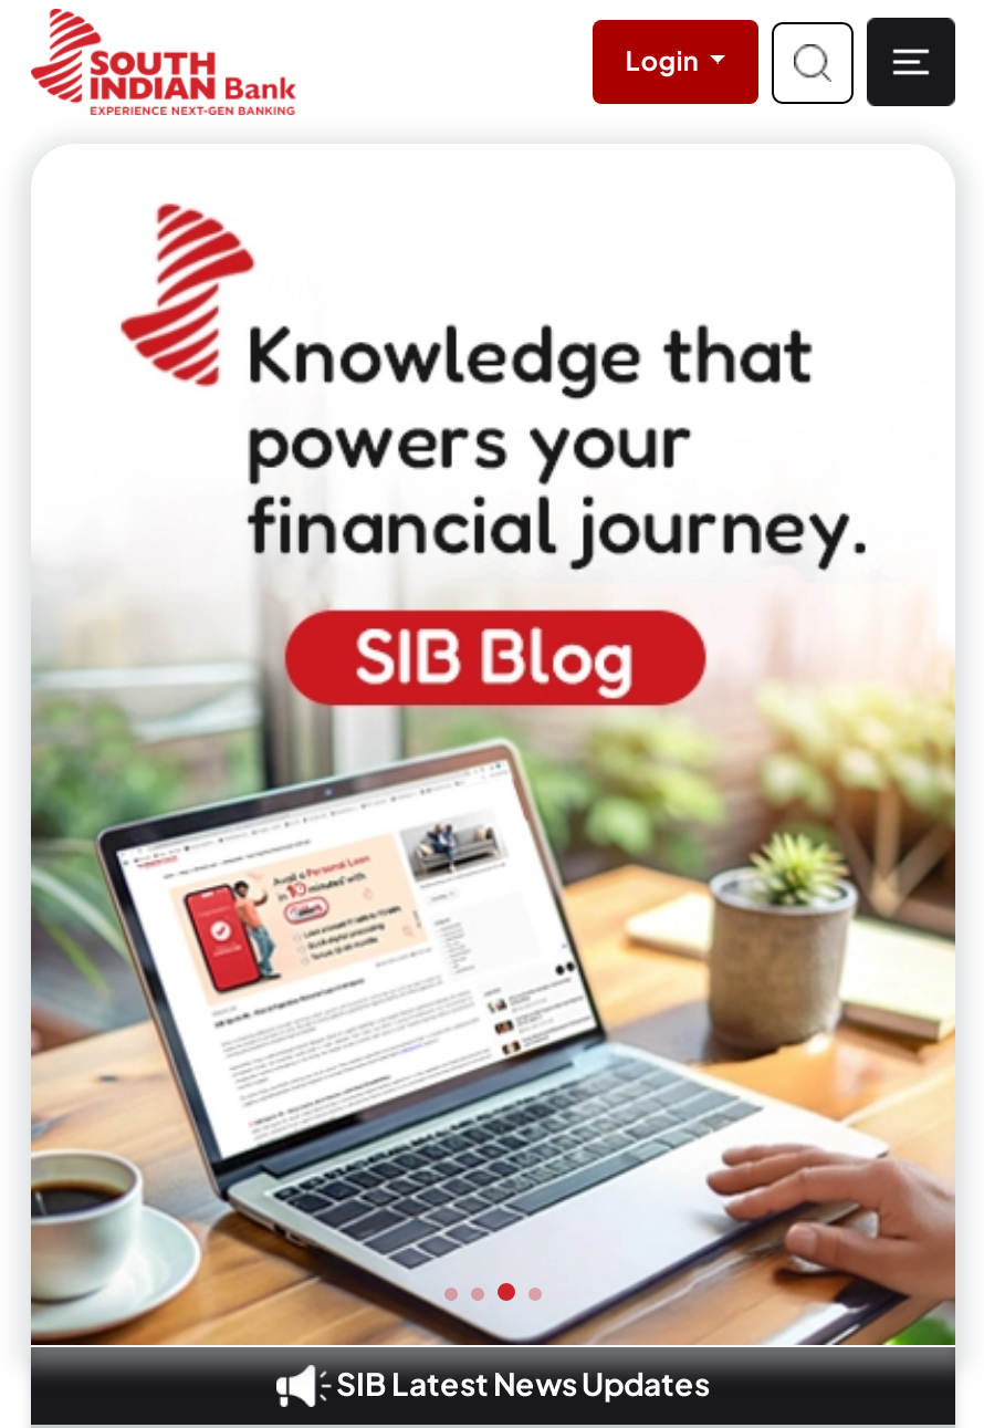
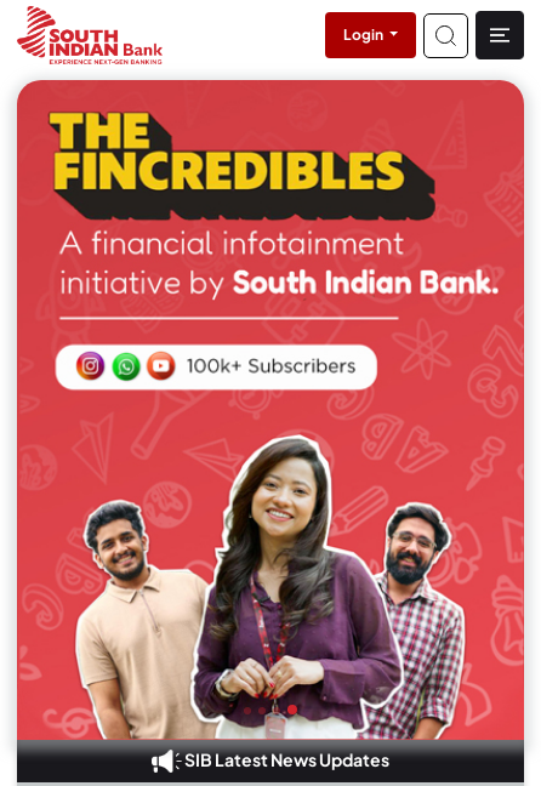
[29,144,957,1349] [image] -> [16,79,525,741] [image]

